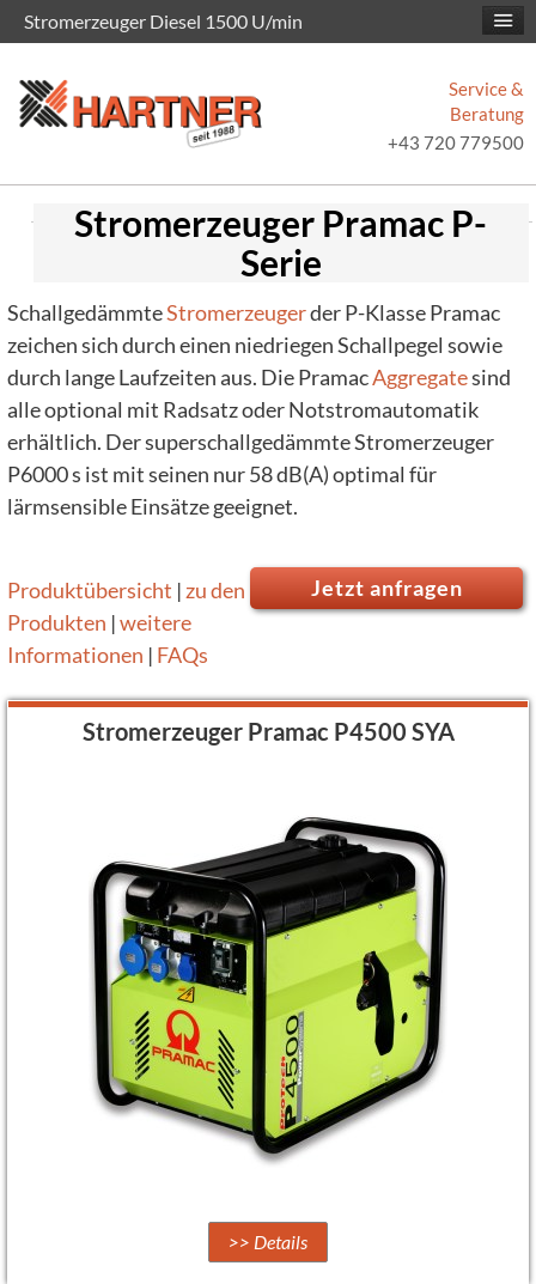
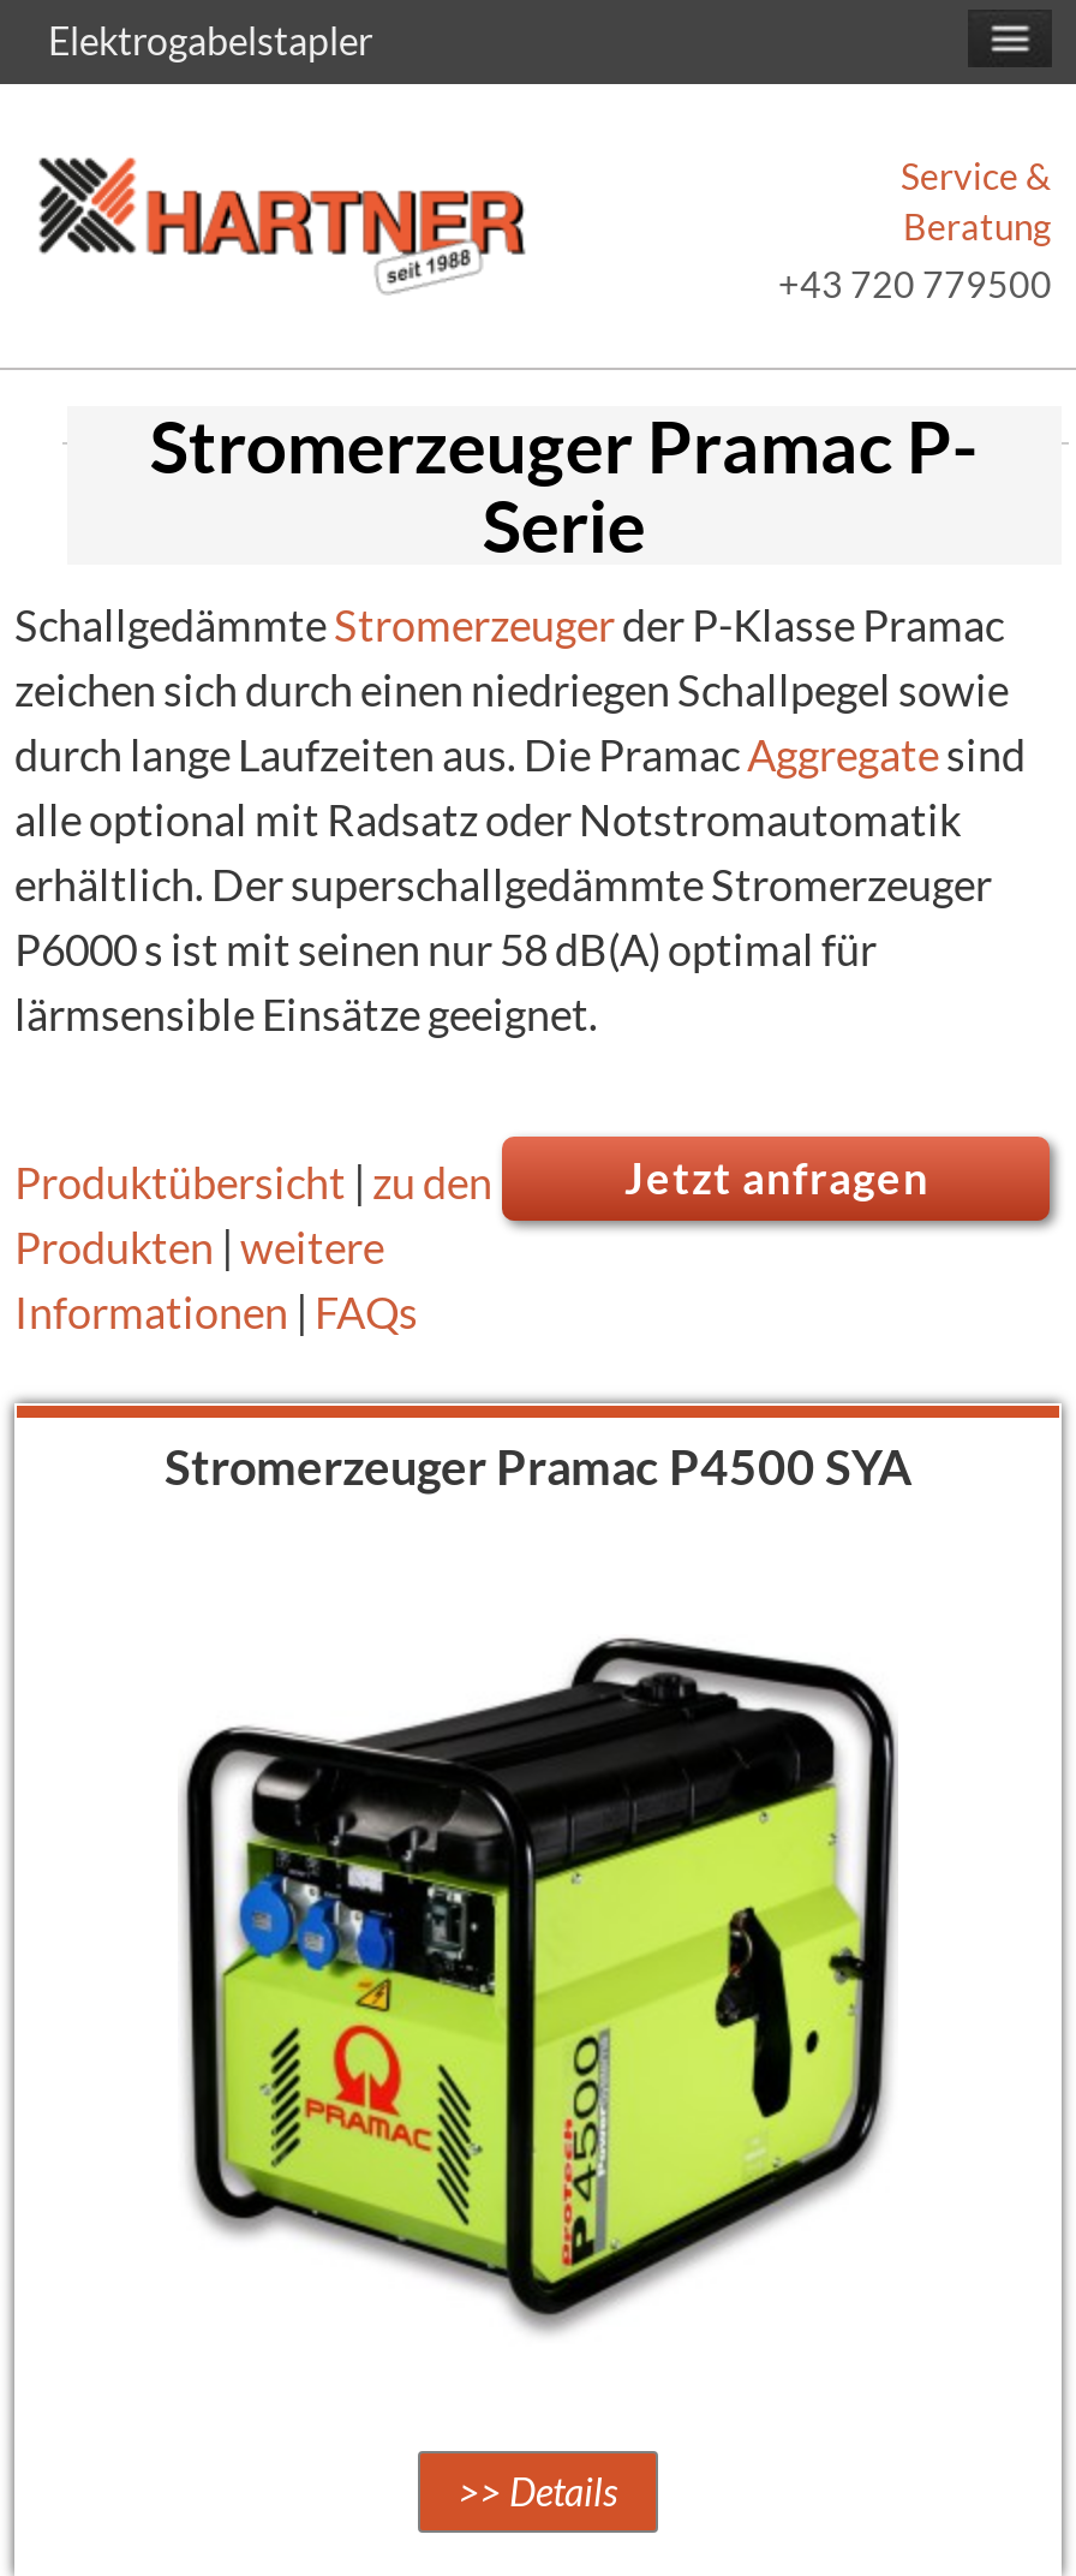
[24,10,303,32] Stromerzeuger Diesel 1500 U/min -> [48,17,372,62] Elektrogabelstapler

